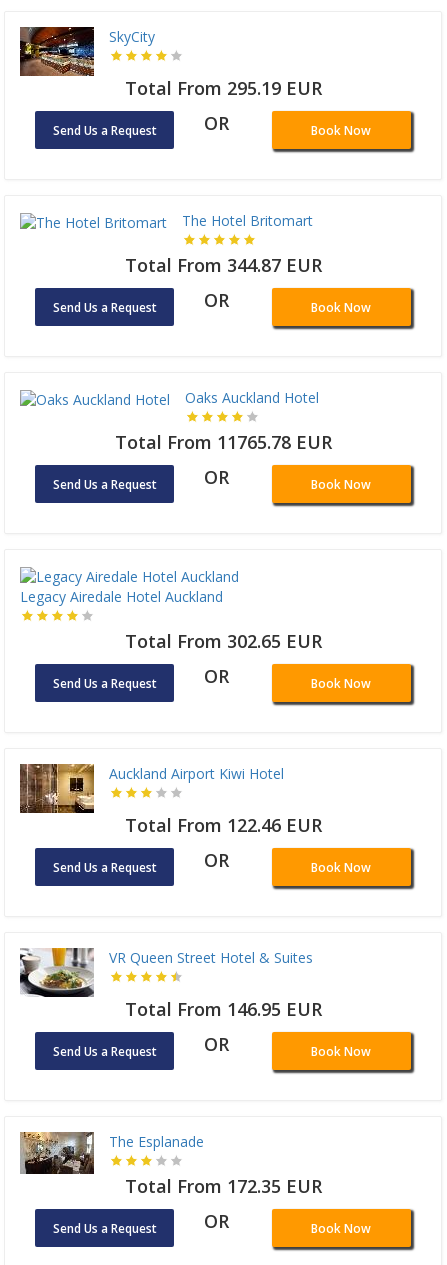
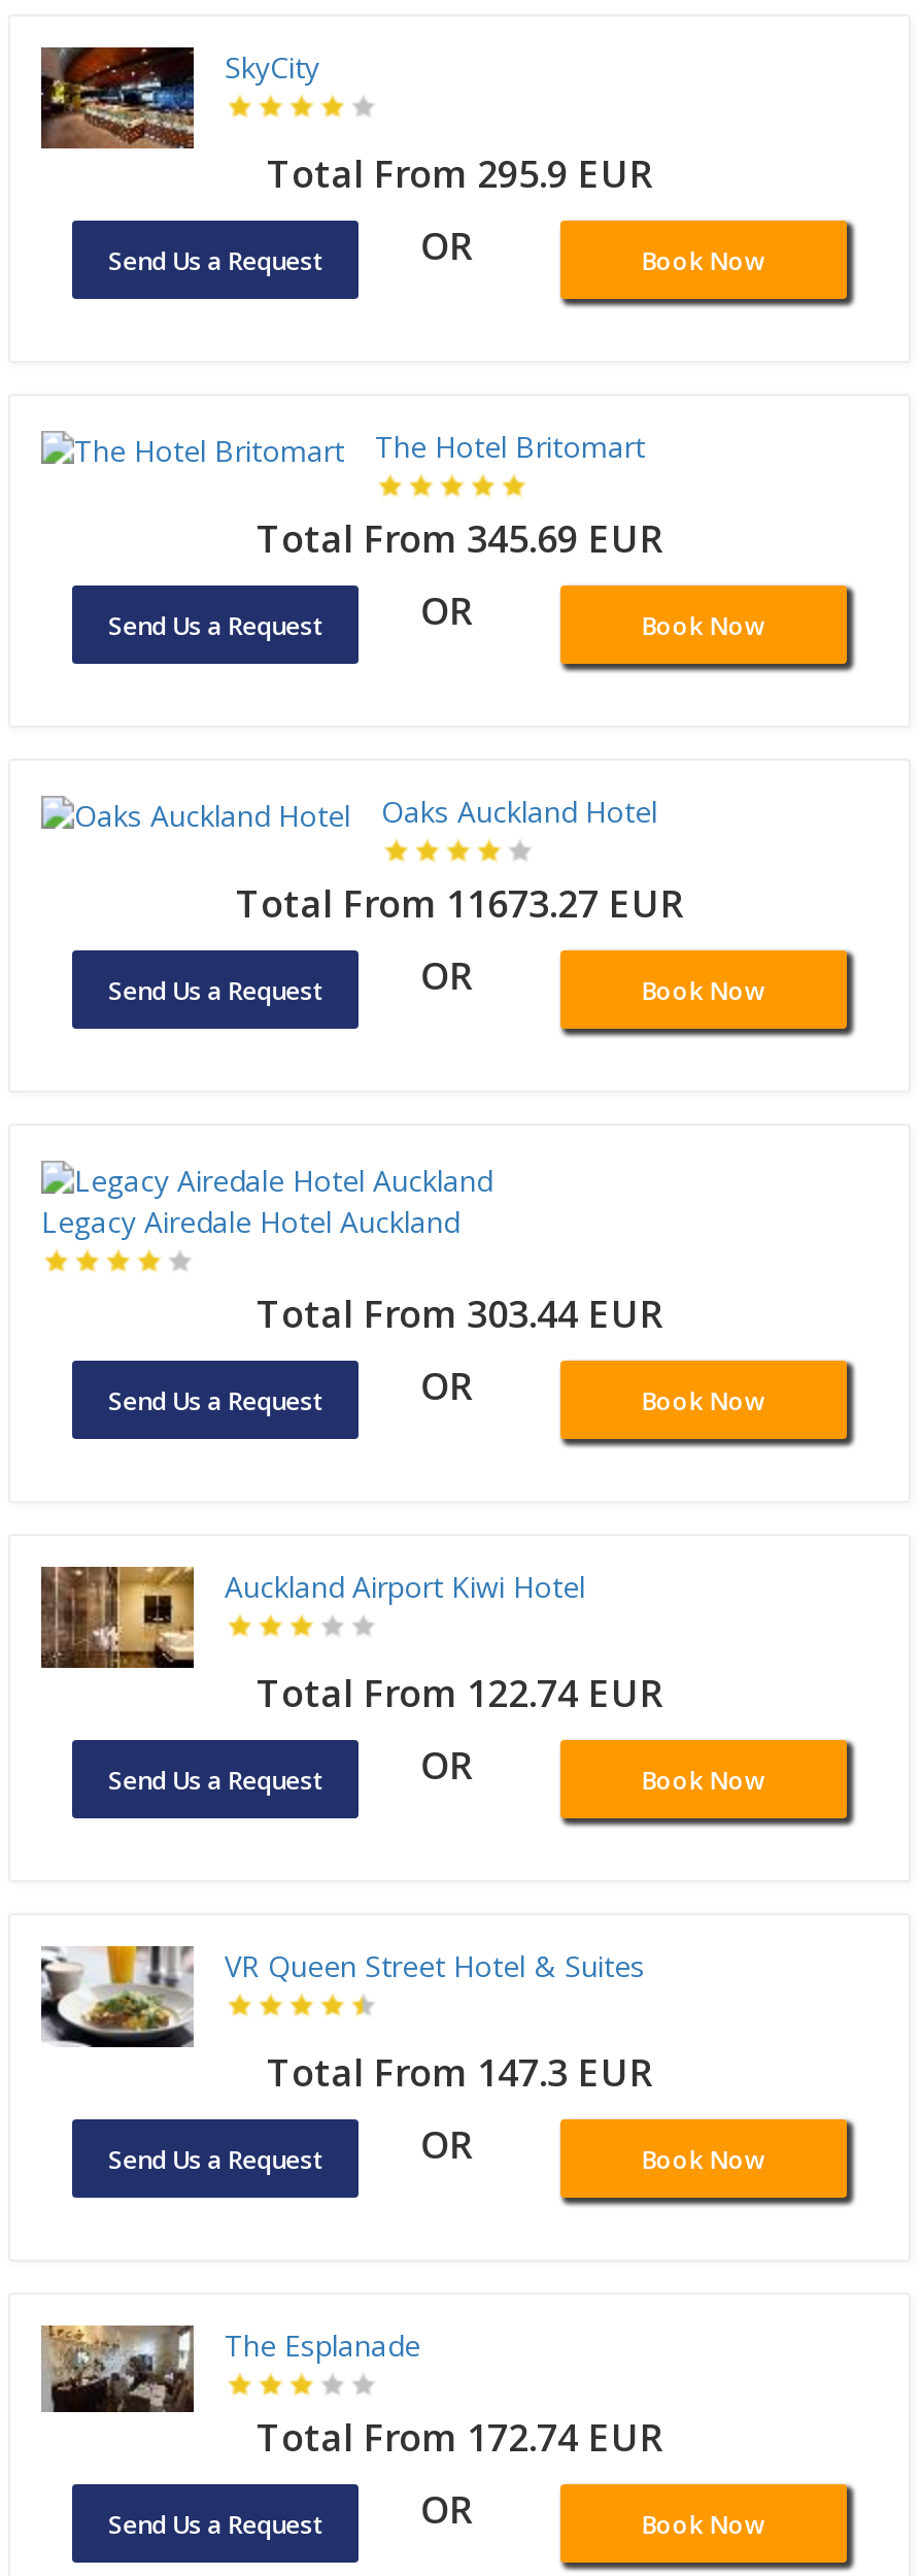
[124,76,321,100] Total From 295.19 EUR -> [267,149,652,199] Total From 295.9 EUR
[124,253,321,277] Total From 344.87 EUR -> [257,514,662,564] Total From 345.69 EUR
[114,430,331,454] Total From 11765.78 EUR -> [236,879,683,929] Total From 11673.27 EUR
[124,629,321,653] Total From 302.65 EUR -> [257,1288,662,1337] Total From 303.44 EUR
[124,813,321,837] Total From 122.46 EUR -> [257,1667,662,1717] Total From 122.74 EUR
[124,997,321,1021] Total From 146.95 EUR -> [267,2047,652,2096] Total From 147.3 EUR
[124,1174,321,1198] Total From 172.35 EUR -> [257,2411,662,2461] Total From 172.74 EUR

